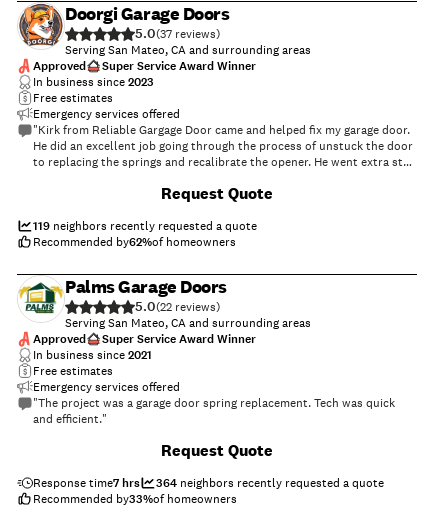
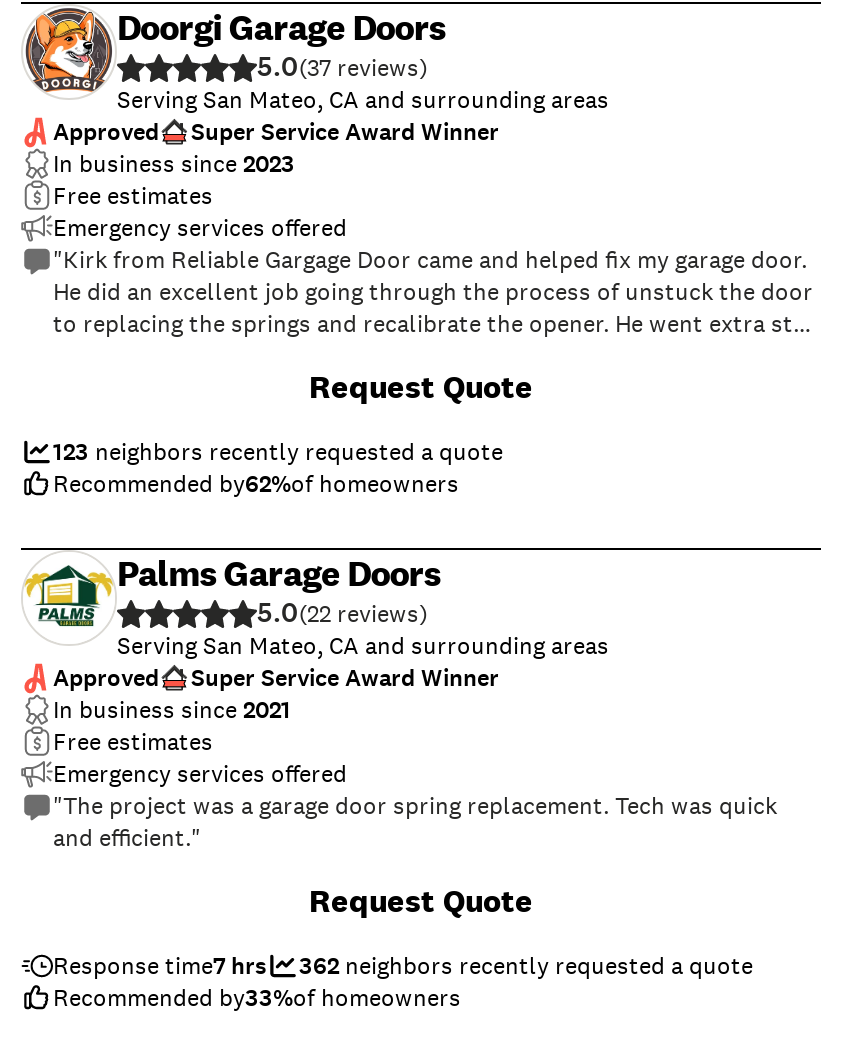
[33,218,257,234] 119 neighbors recently requested a quote -> [53,436,503,468] 123 neighbors recently requested a quote
[156,475,384,491] 364 neighbors recently requested a quote -> [299,950,753,982] 362 neighbors recently requested a quote

